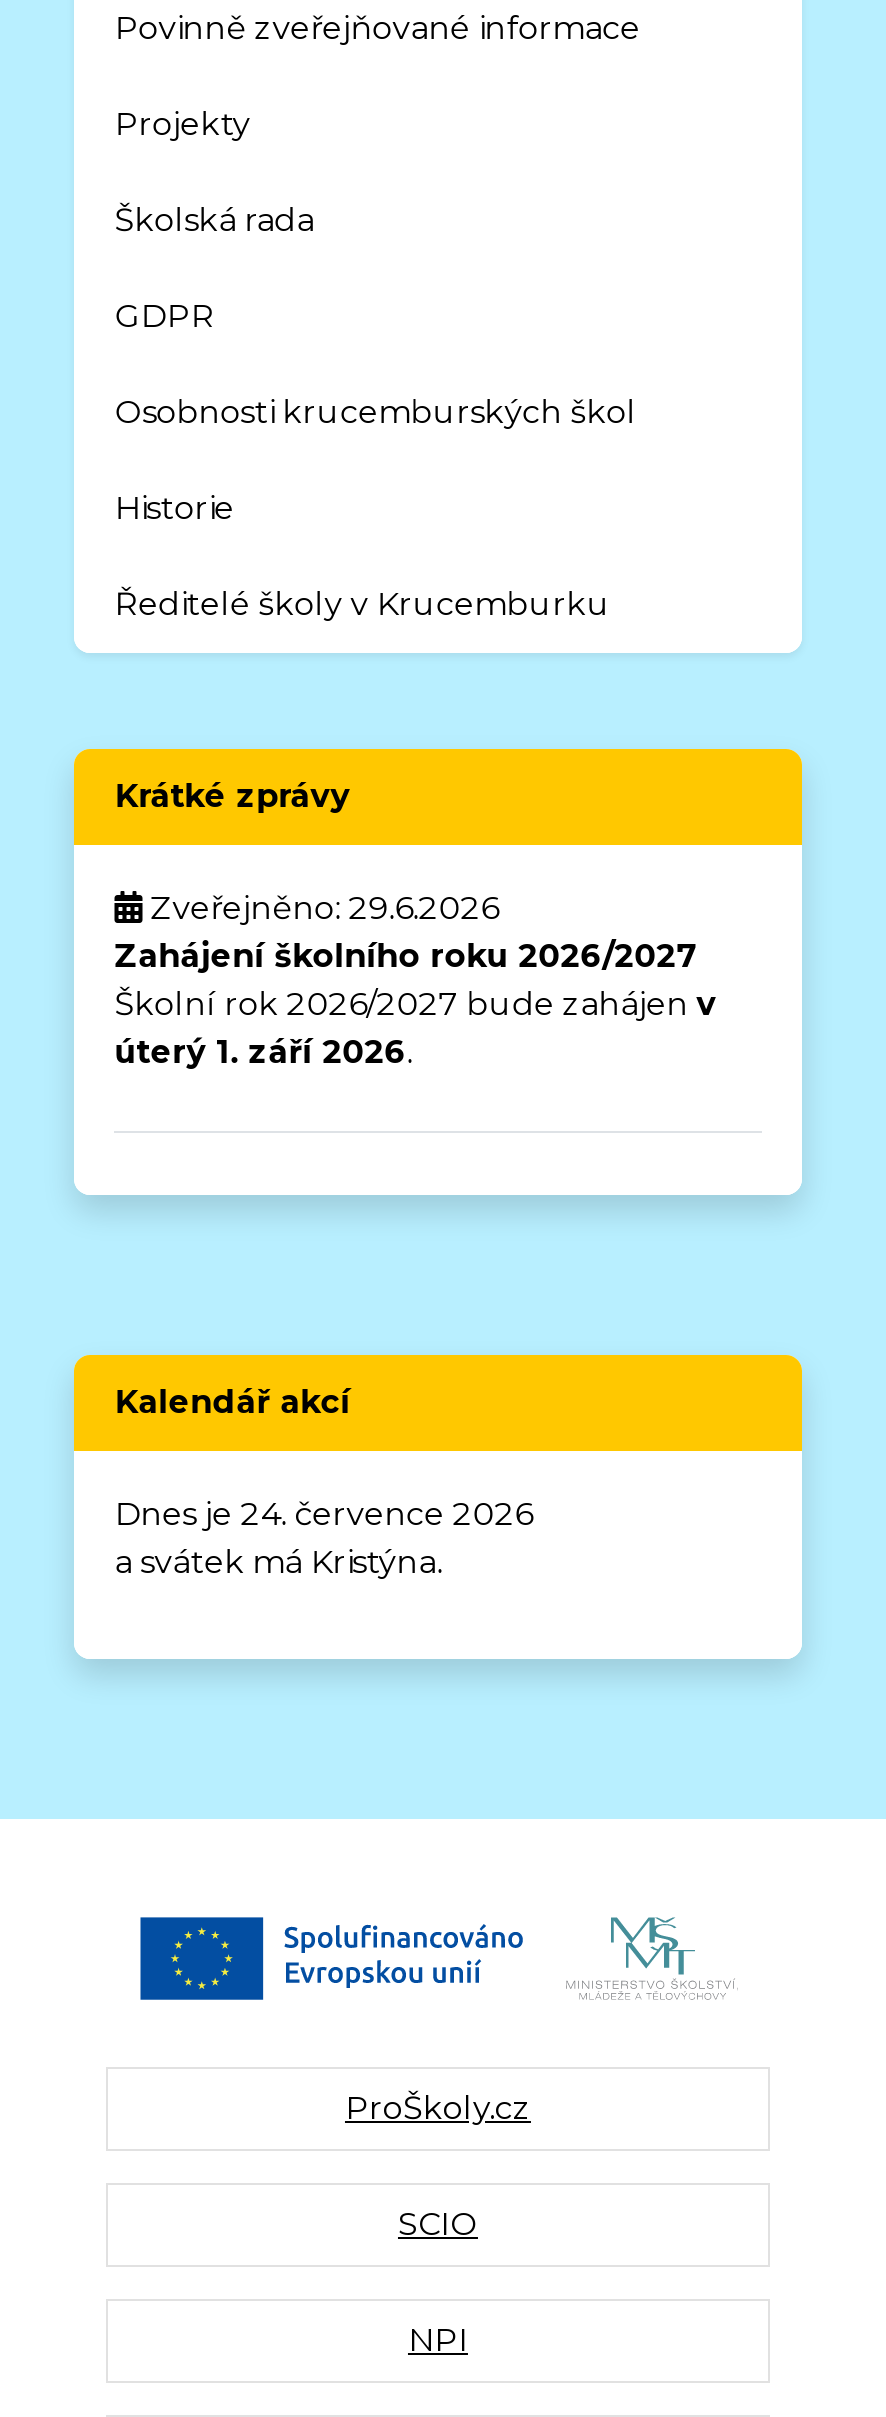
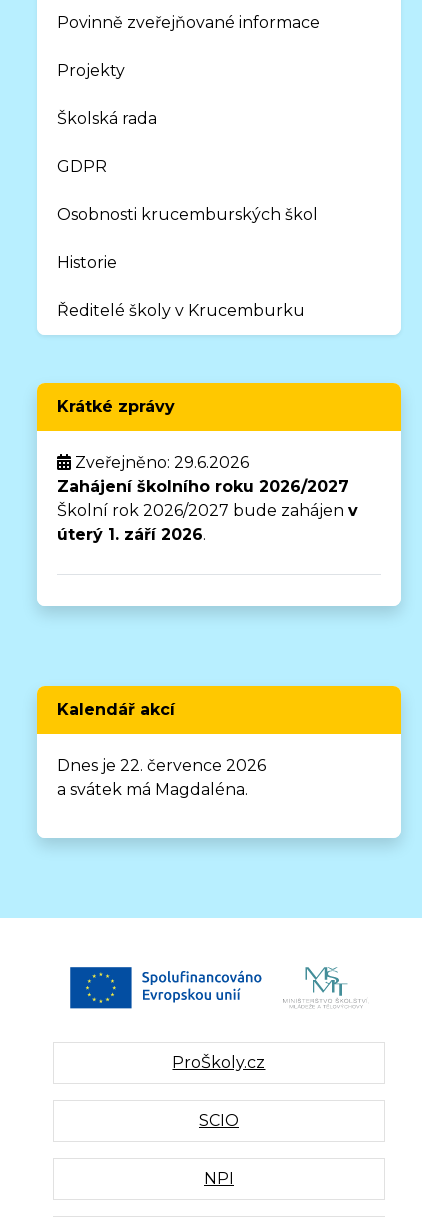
[114,1495,532,1533] Dnes je 24. července 2026 -> [57,756,266,775] Dnes je 22. července 2026
[114,1543,442,1581] a svátek má Kristýna. -> [57,780,248,799] a svátek má Magdaléna.

